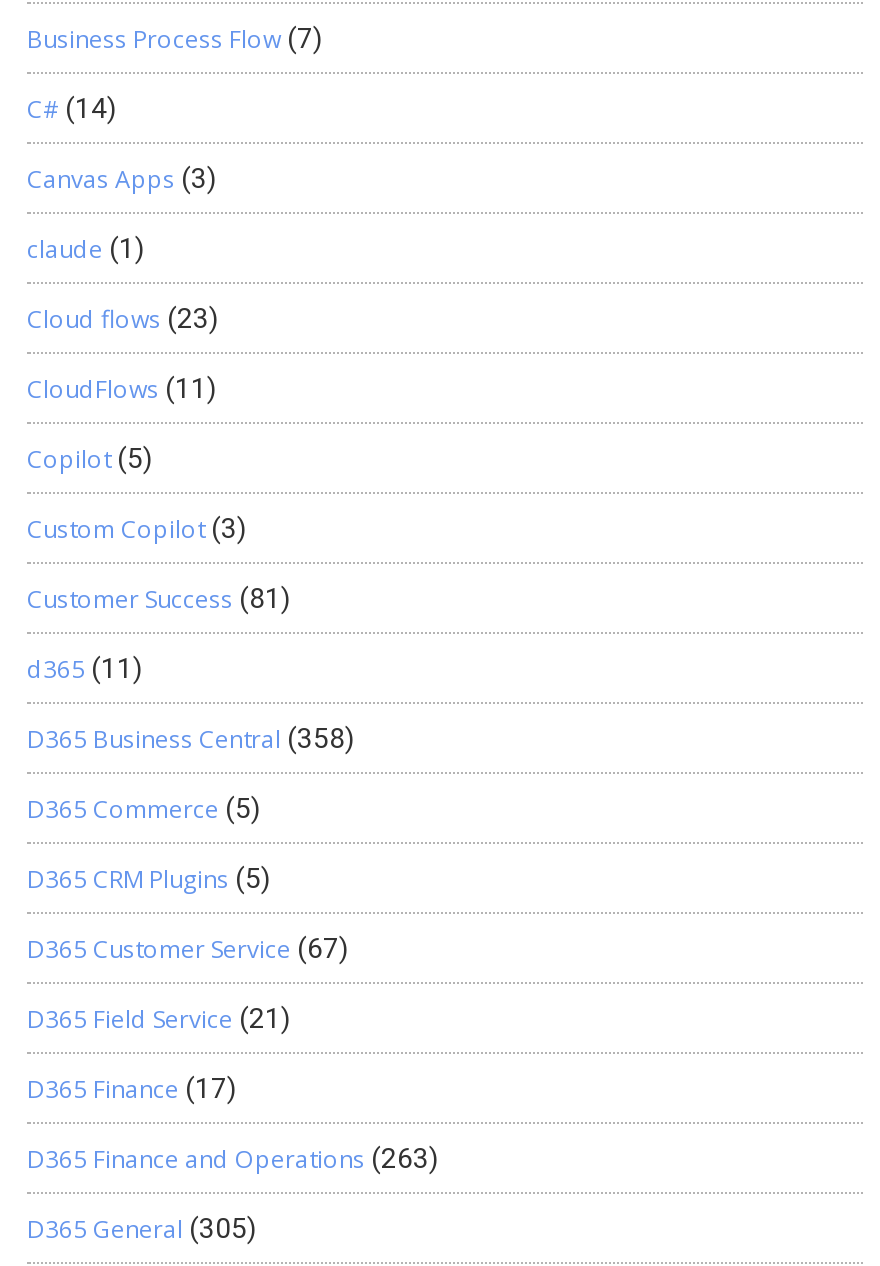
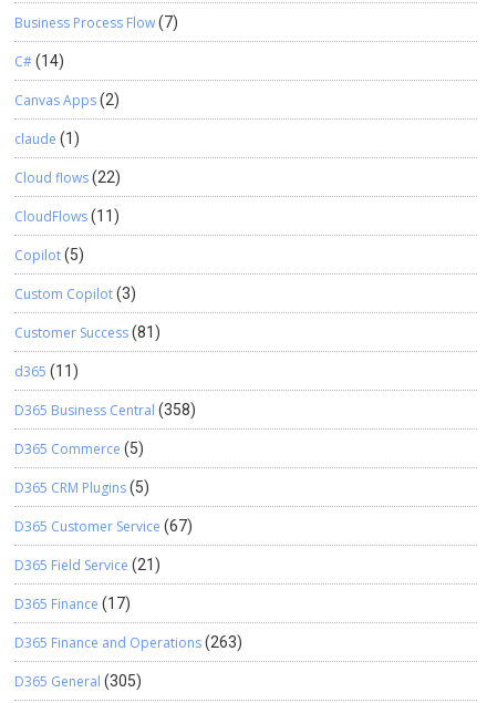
[27,162,217,196] Canvas Apps (3) -> [14,91,120,109] Canvas Apps (2)
[27,302,219,336] Cloud flows (23) -> [14,168,121,187] Cloud flows (22)

